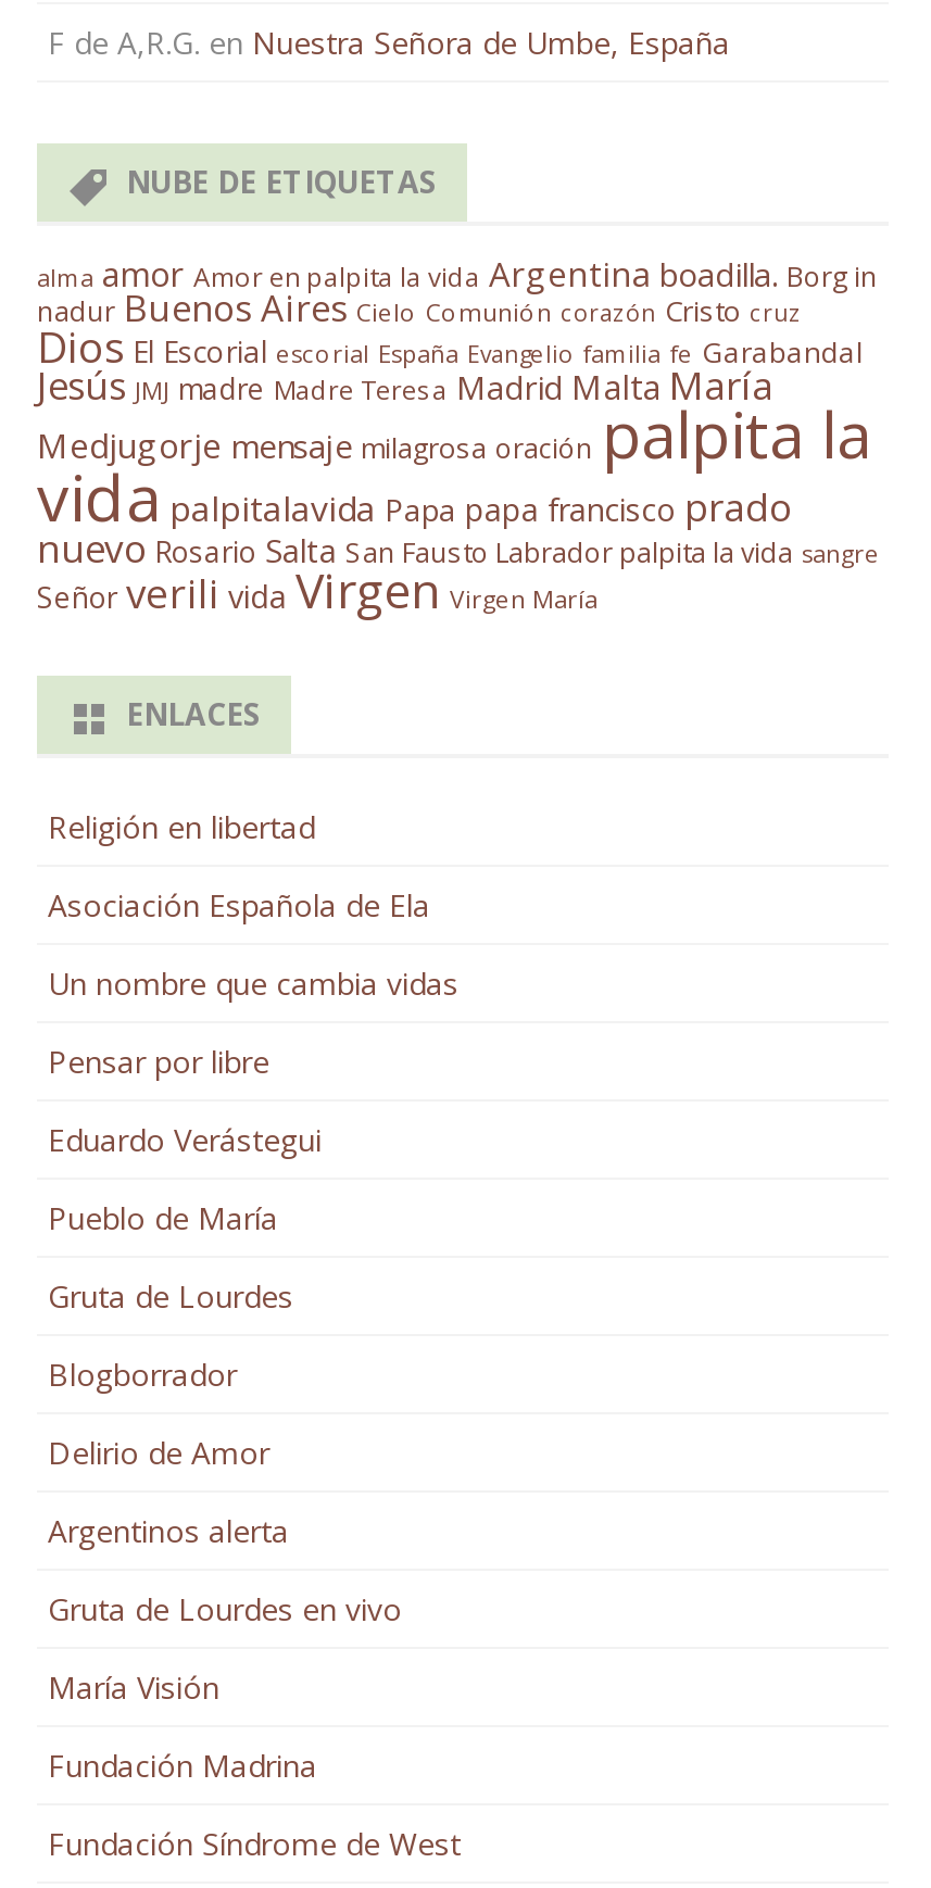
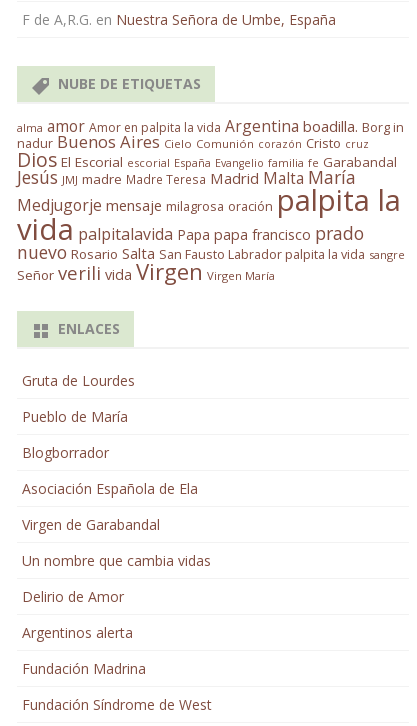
[48,807,322,1161] Religión en libertad | Pensar por libre | Eduardo Verástegui -> none
moved [48,885,430,926] -> [22,479,198,498]: Asociación Española de Ela
moved [48,963,458,1005] -> [22,551,211,570]: Un nombre que cambia vidas
moved [48,1198,278,1239] -> [22,407,128,426]: Pueblo de María
moved [48,1276,293,1317] -> [22,371,135,390]: Gruta de Lourdes
moved [48,1354,237,1396] -> [22,443,109,462]: Blogborrador
none -> [22,515,160,534] Virgen de Garabandal
[48,1589,402,1709] Gruta de Lourdes en vivo | María Visión -> none

